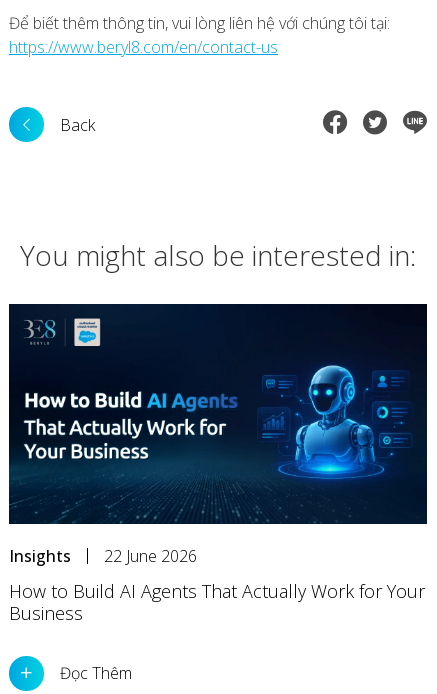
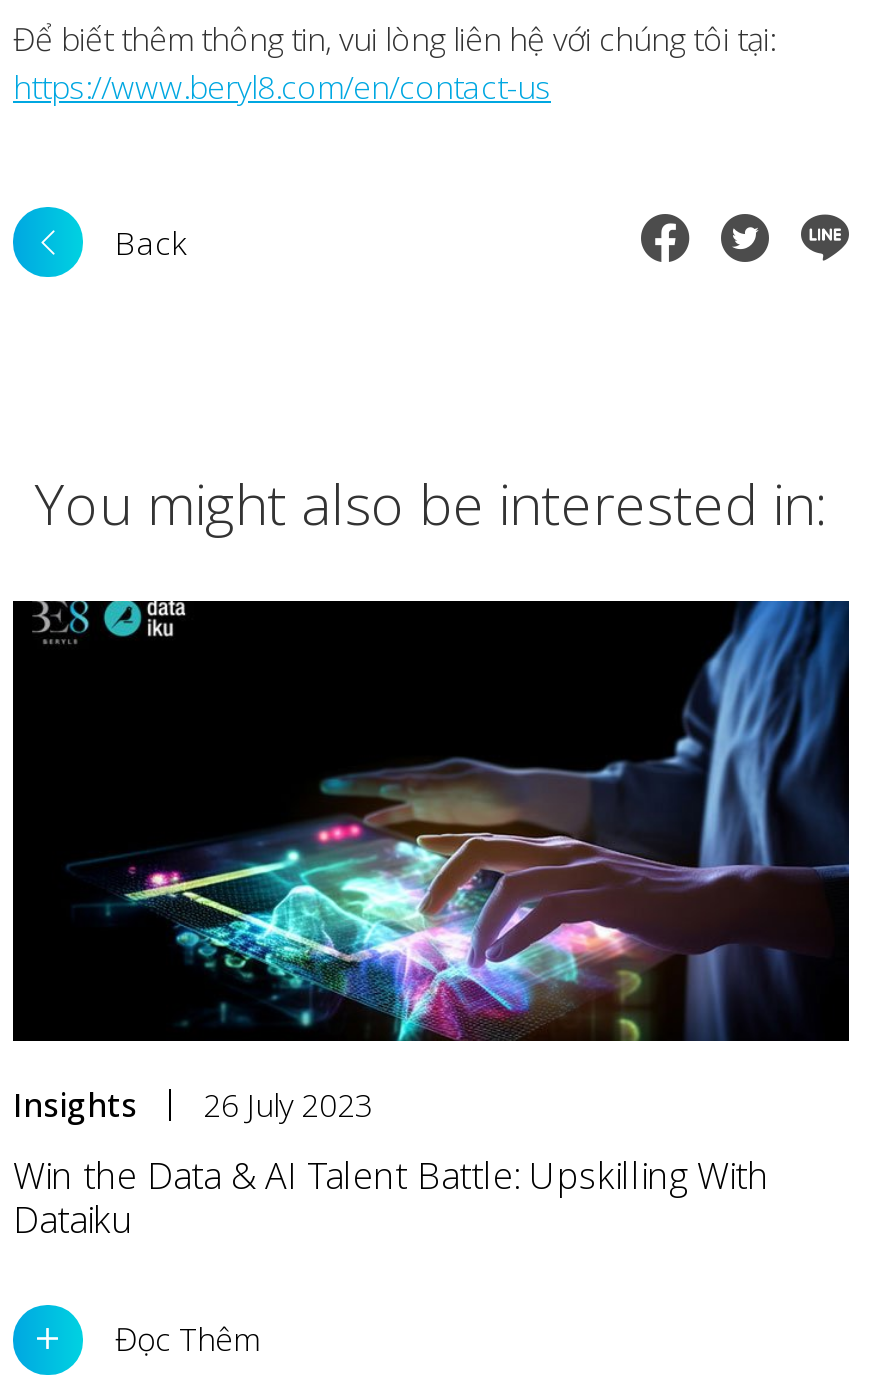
[9,303,427,567] [image] | Insights 22 June 2026 -> [13,599,849,1127] [image] | Insights 26 July 2023
[9,579,425,625] How to Build AI Agents That Actually Work for Your | Business -> [13,1151,769,1243] Win the Data & AI Talent Battle: Upskilling With | Dataiku

